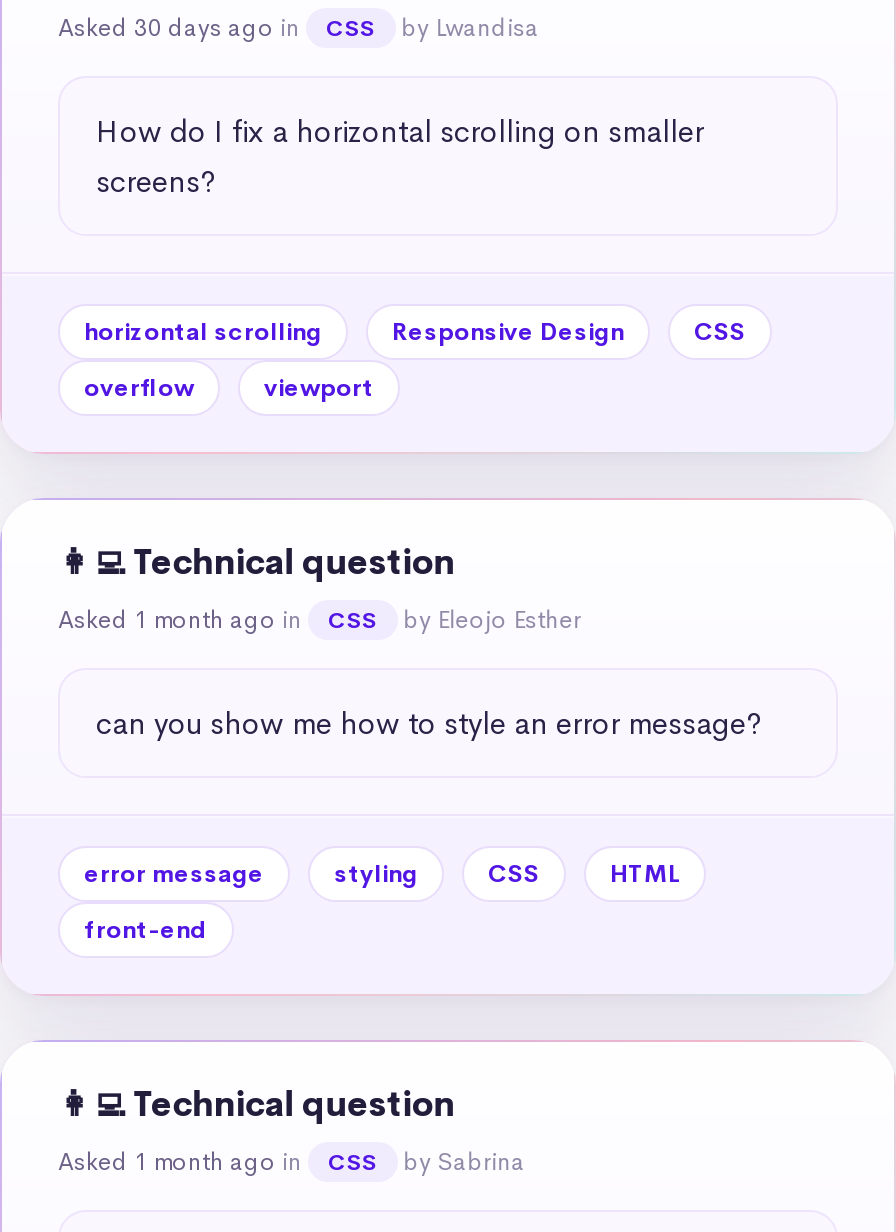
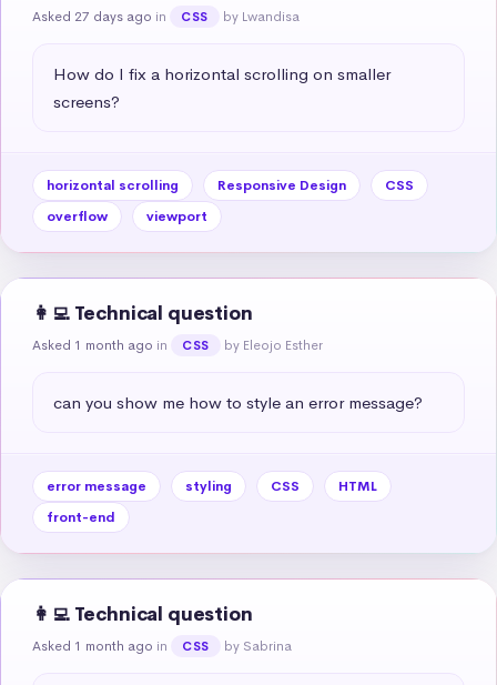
[58,11,306,43] Asked 30 days ago in -> [32,7,170,25] Asked 27 days ago in

